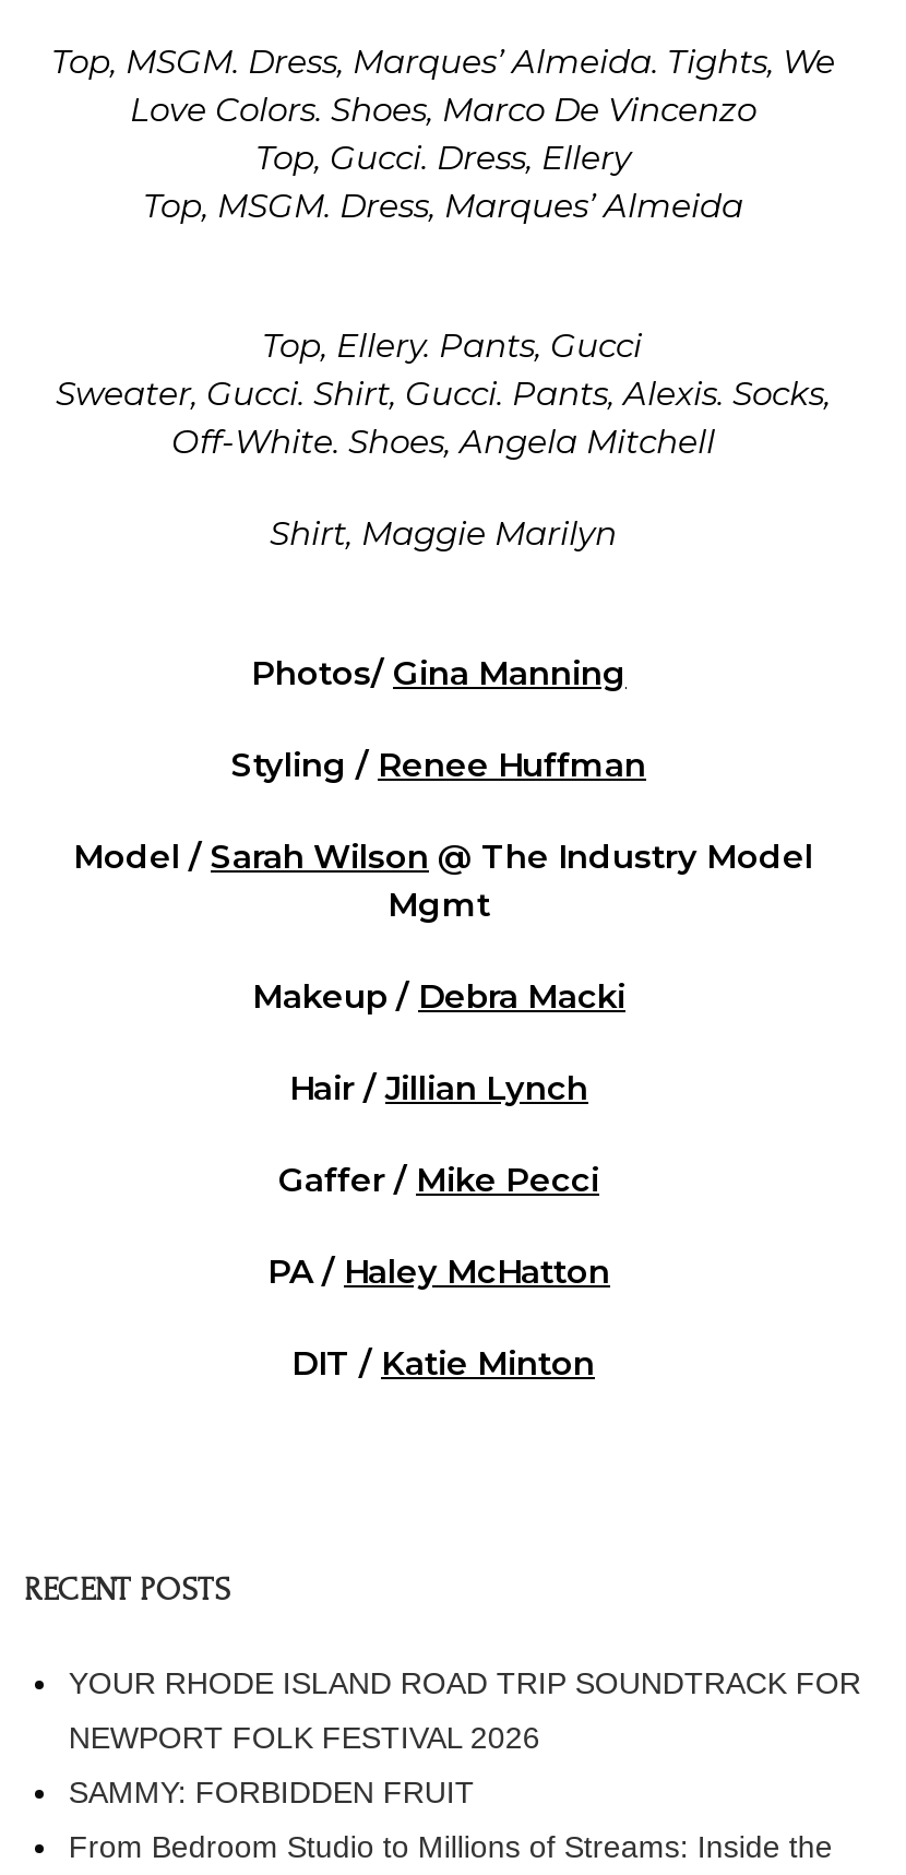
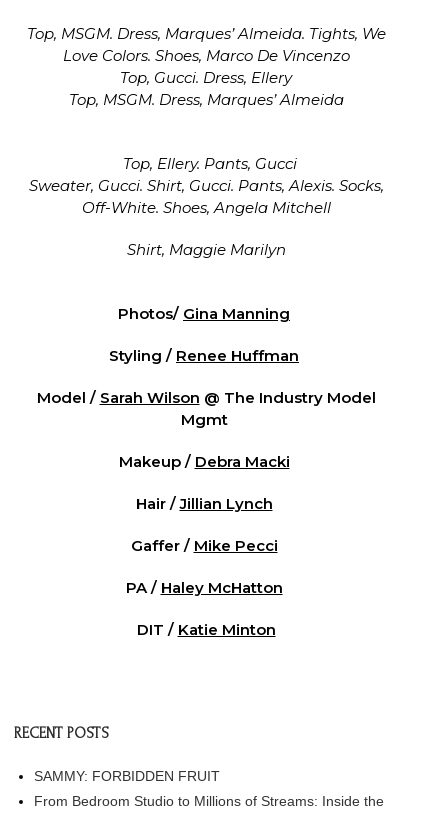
[69,1665,861,1755] YOUR RHODE ISLAND ROAD TRIP SOUNDTRACK FOR | NEWPORT FOLK FESTIVAL 2026 -> none

